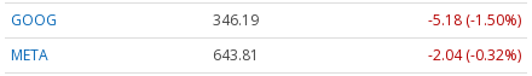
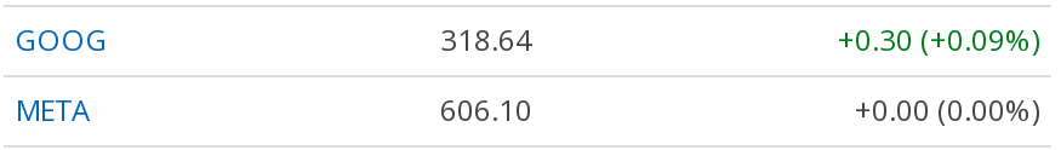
[213,10,259,31] 346.19 -> [440,20,532,61] 318.64
[428,10,521,31] -5.18 (-1.50%) -> [838,20,1039,61] +0.30 (+0.09%)
[213,45,259,66] 643.81 -> [440,90,532,131] 606.10
[428,45,521,66] -2.04 (-0.32%) -> [855,90,1039,131] +0.00 (0.00%)

